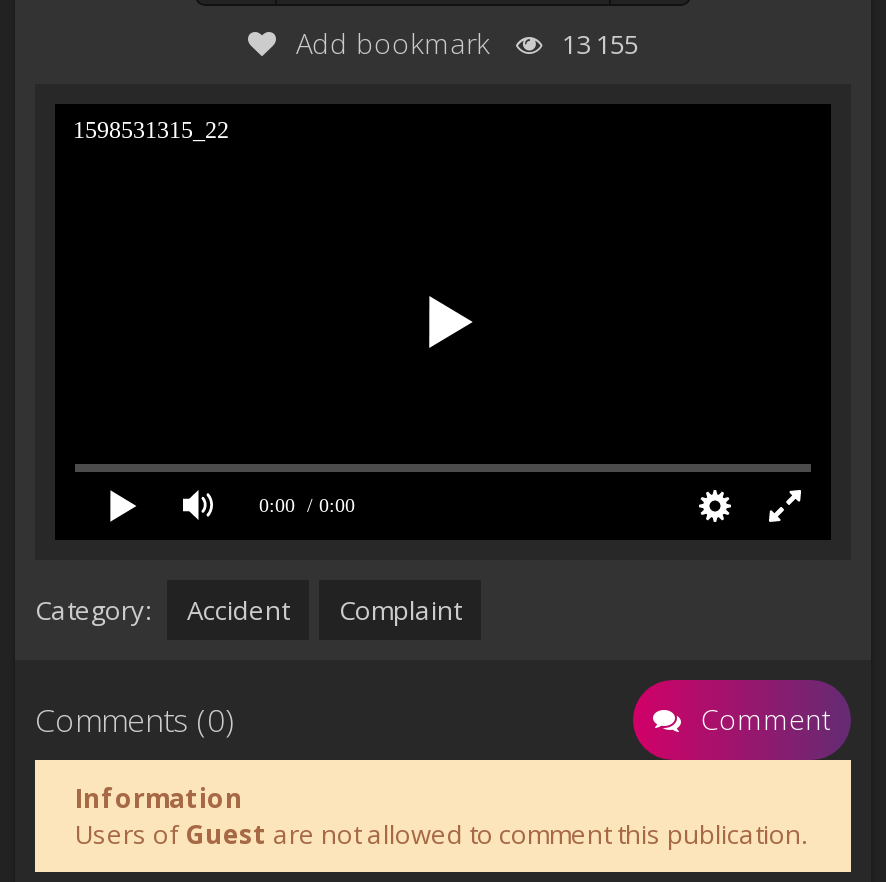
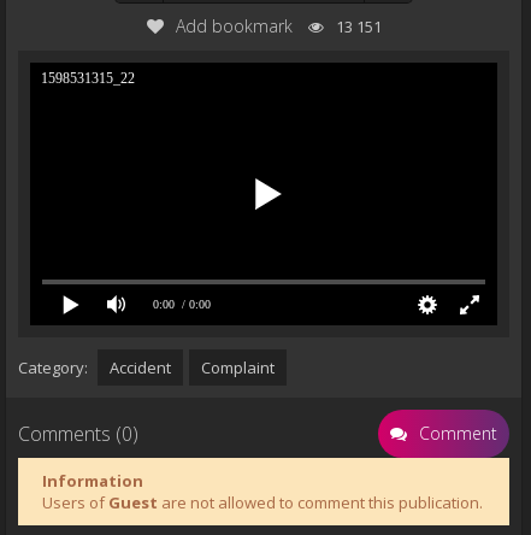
[296,24,638,62] Add bookmark 13 155 -> [175,14,381,37] Add bookmark 13 151

